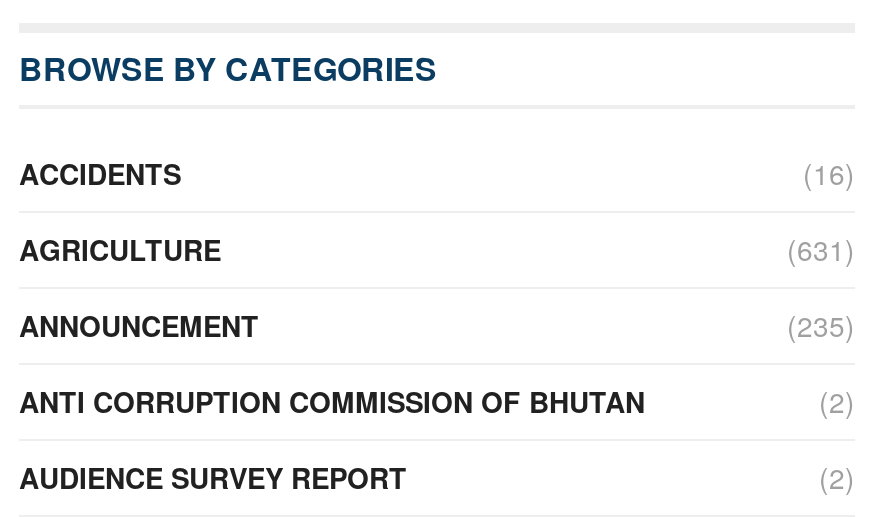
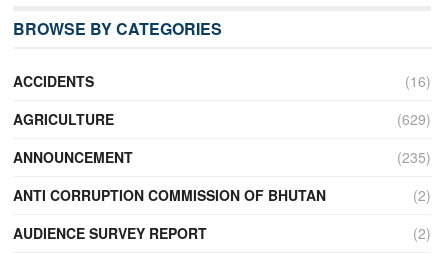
[787,229,855,269] (631) -> [397,109,431,129] (629)

